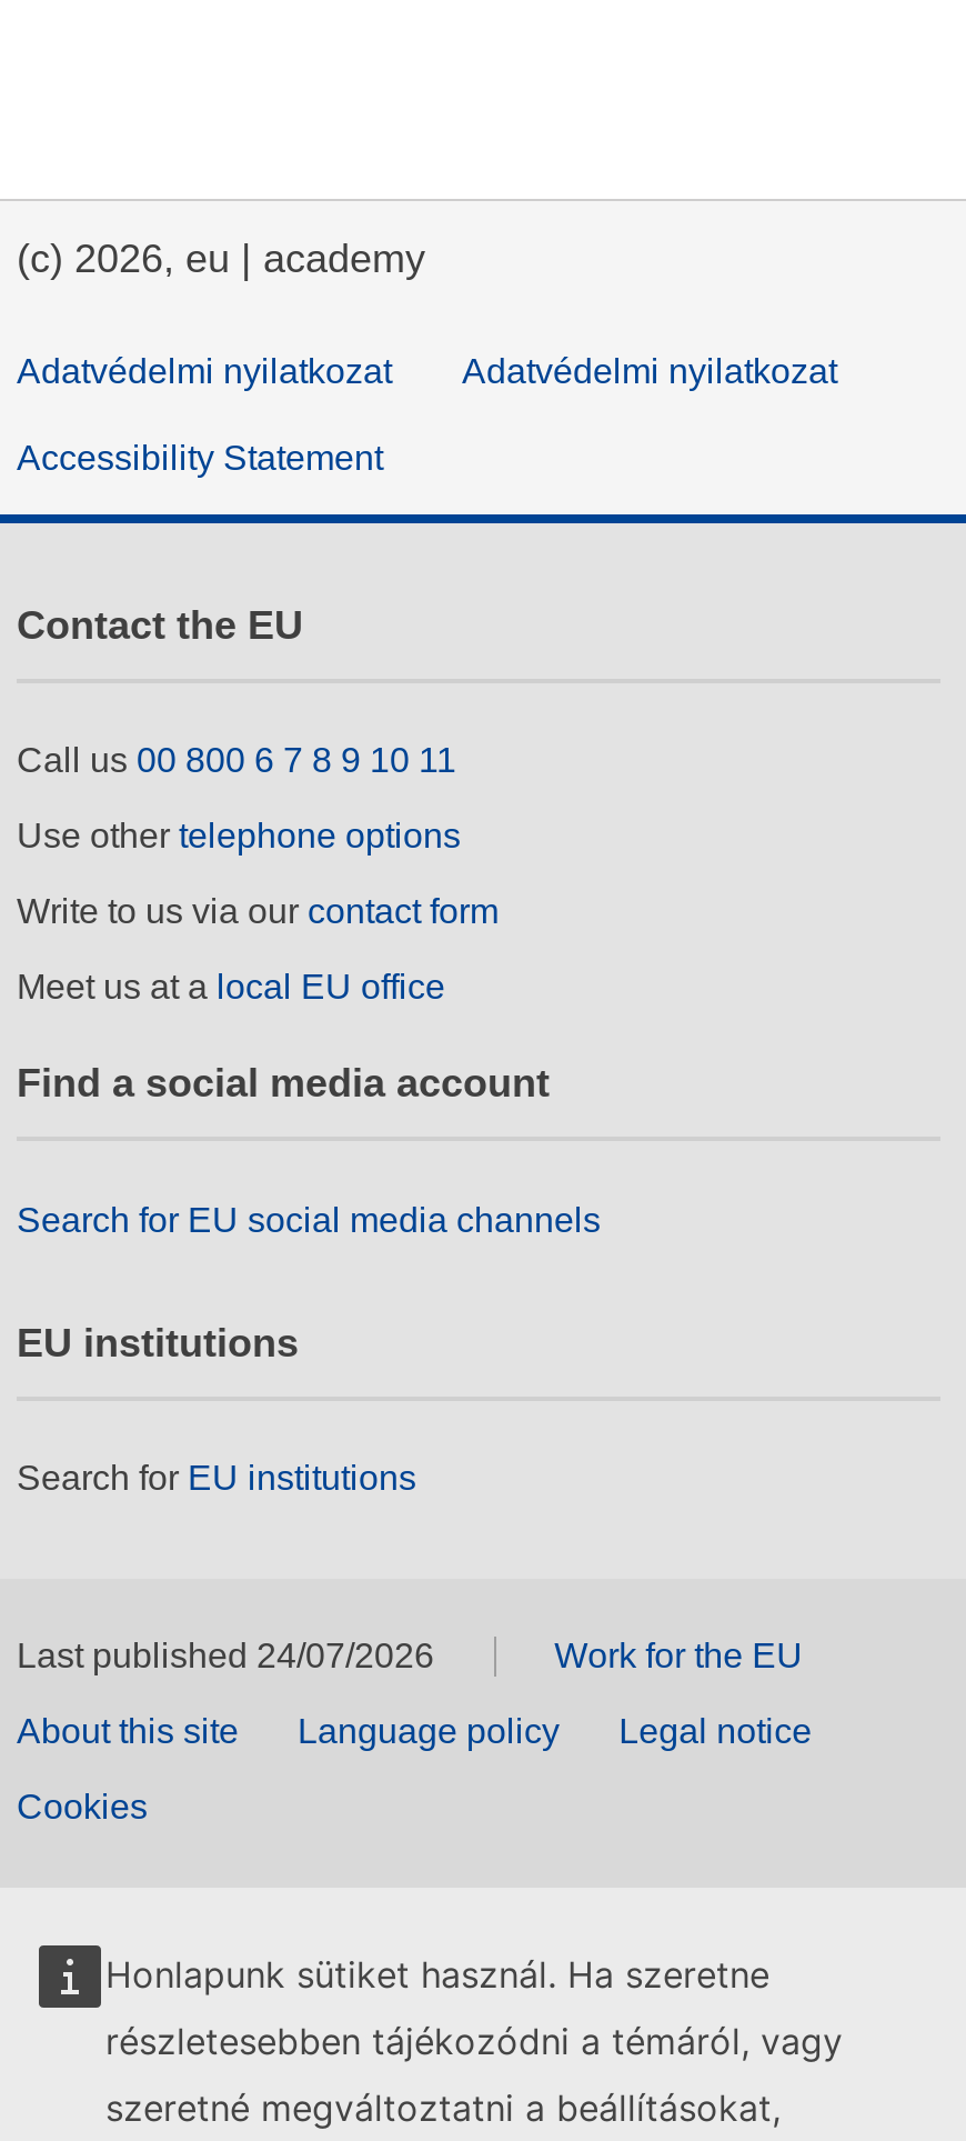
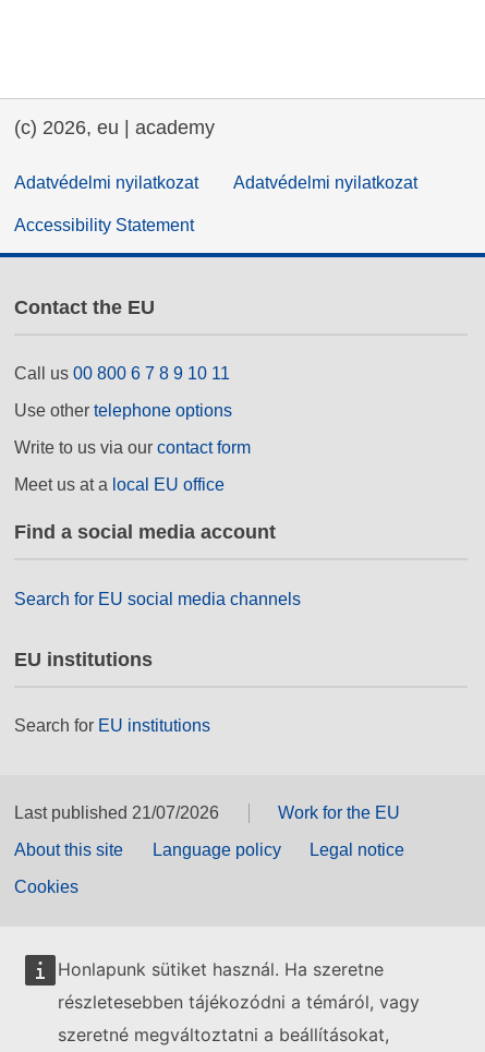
[17,1638,434,1675] Last published 24/07/2026 -> [14,804,219,823] Last published 21/07/2026

